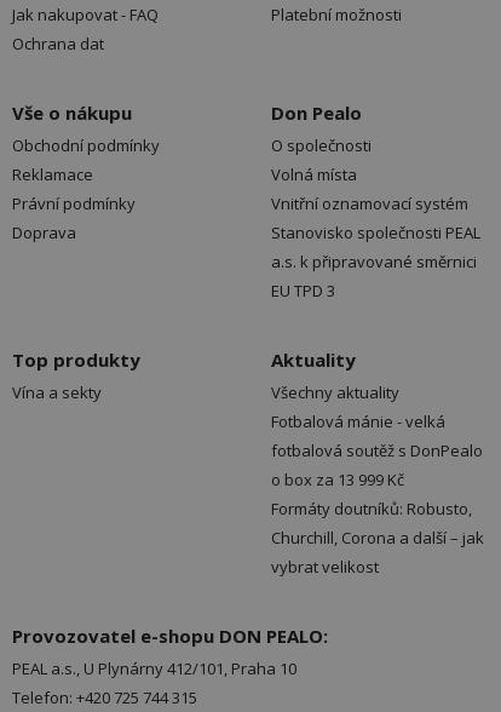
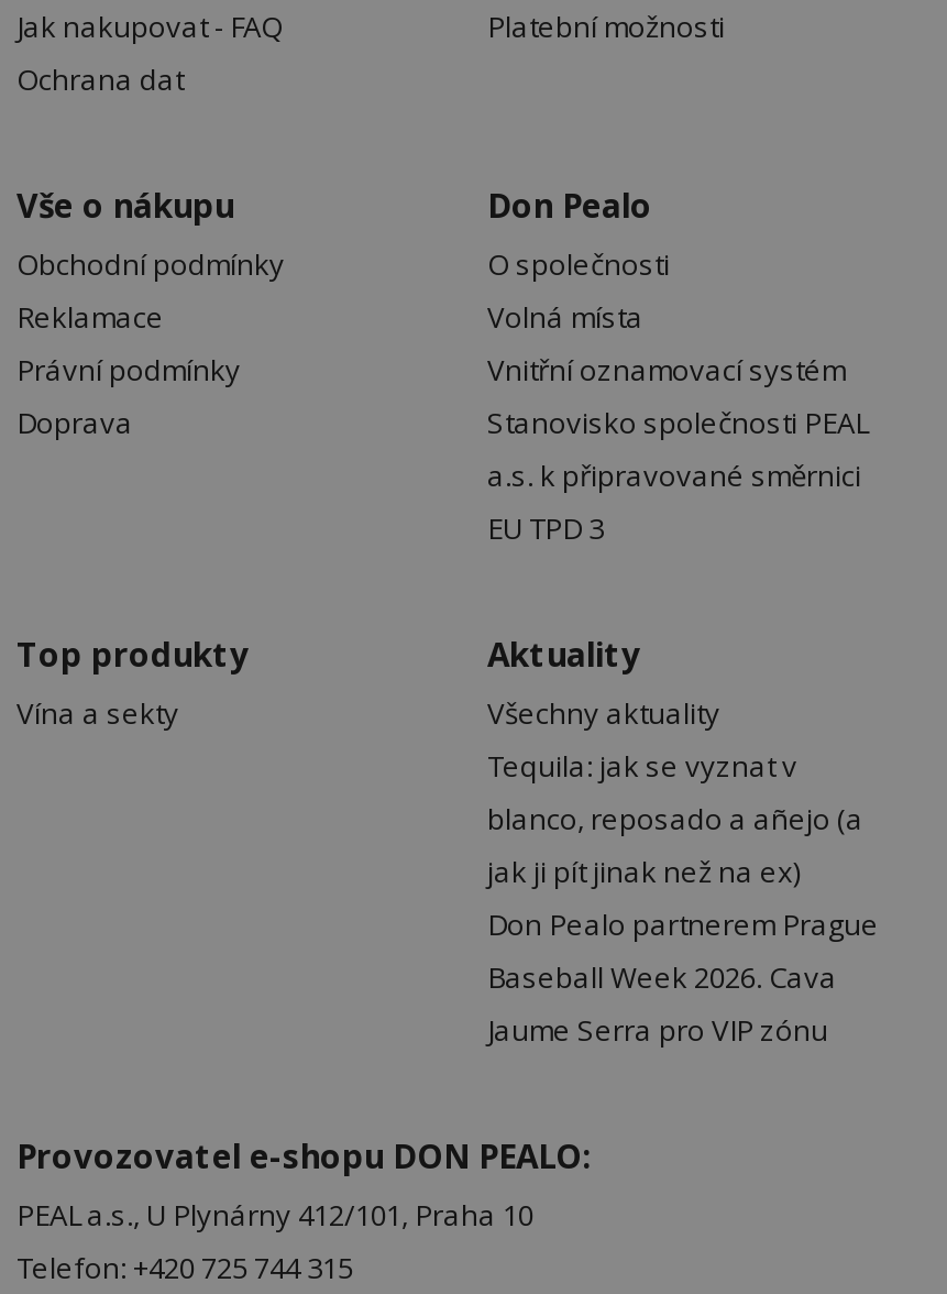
[271,411,484,578] Fotbalová mánie - velká | fotbalová soutěž s DonPealo | o box za 13 999 Kč | Formáty doutníků: Robusto, | Churchill, Corona a další – jak | vybrat velikost -> [487,747,879,1050] Tequila: jak se vyznat v | blanco, reposado a añejo (a | jak ji pít jinak než na ex) | Don Pealo partnerem Prague | Baseball Week 2026. Cava | Jaume Serra pro VIP zónu

